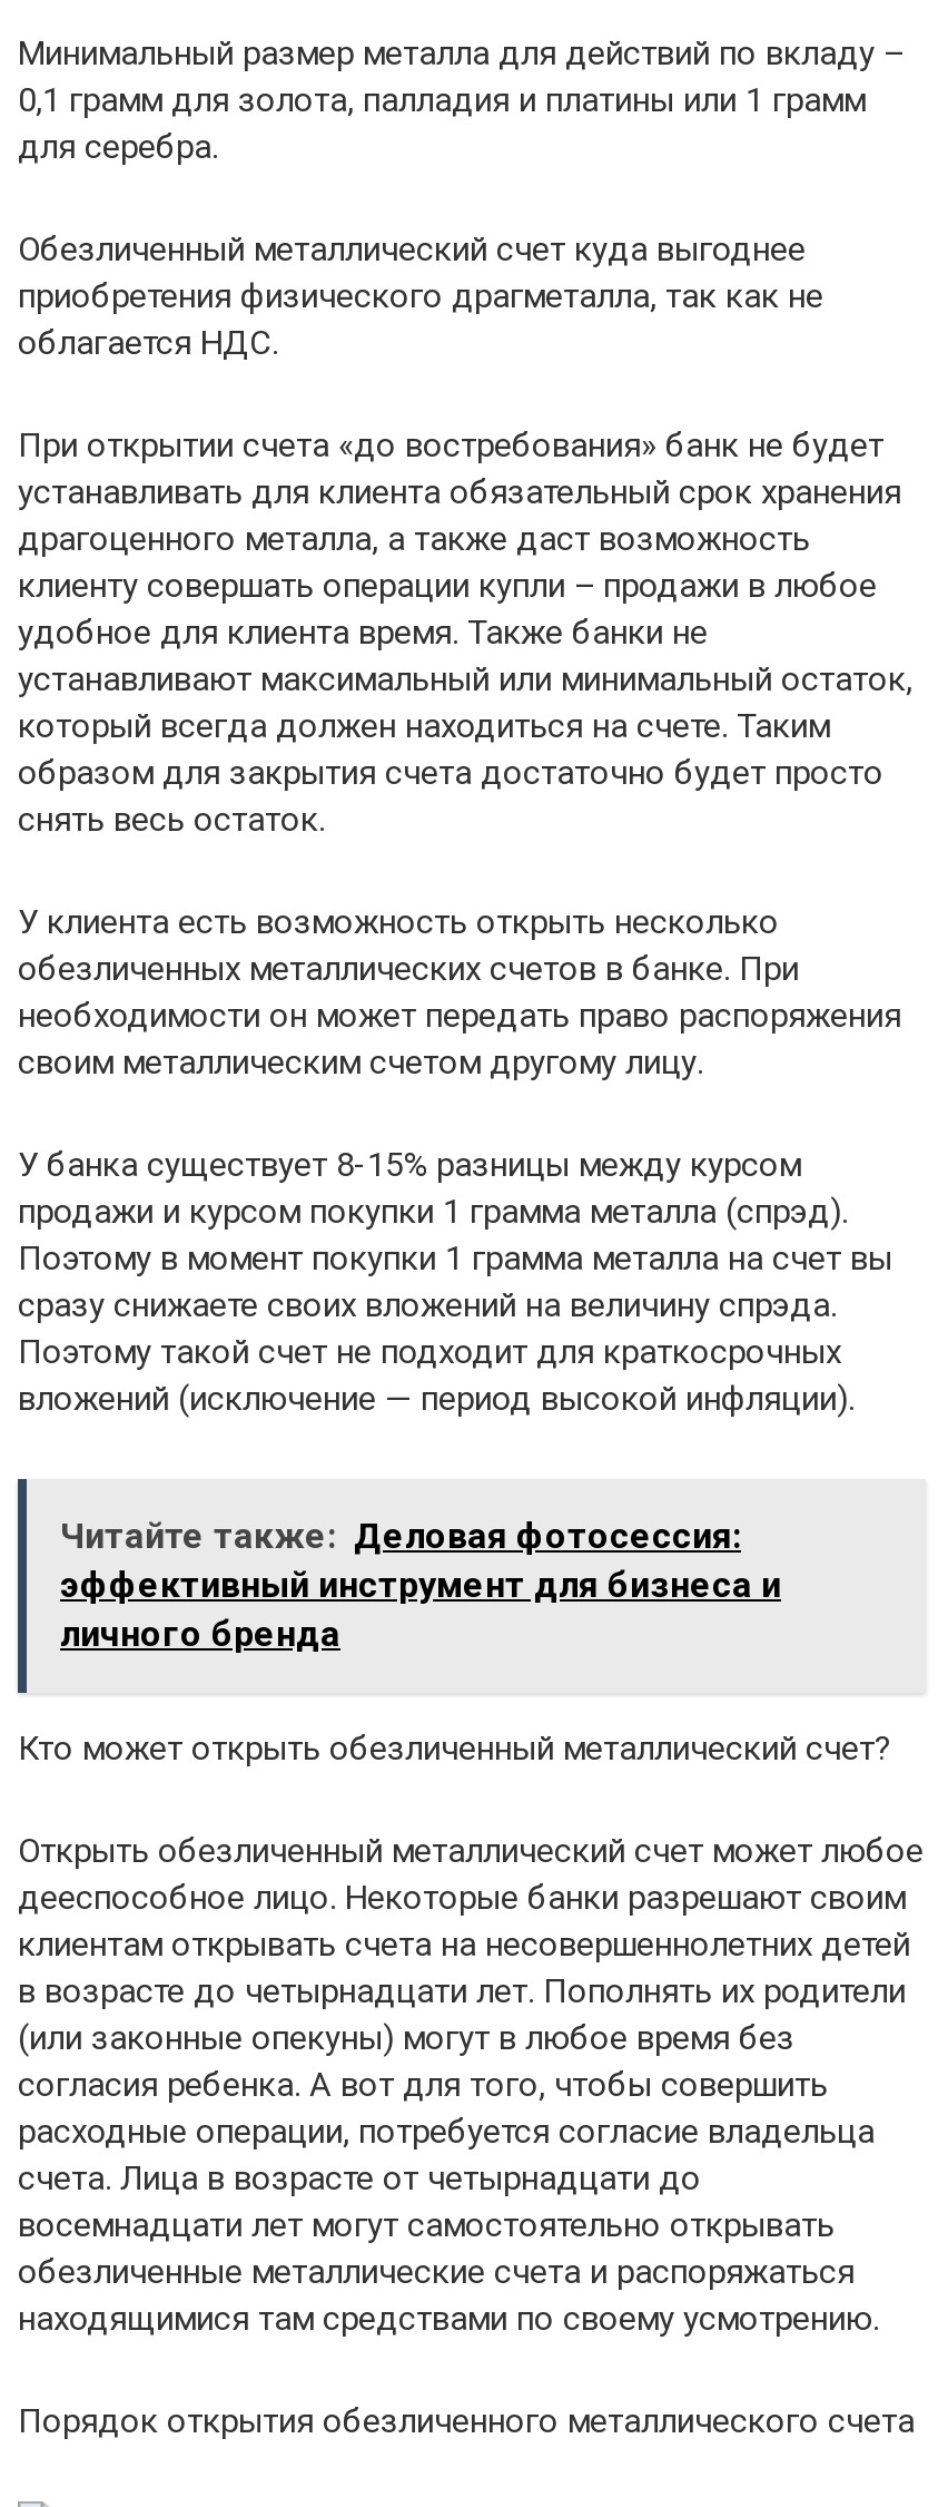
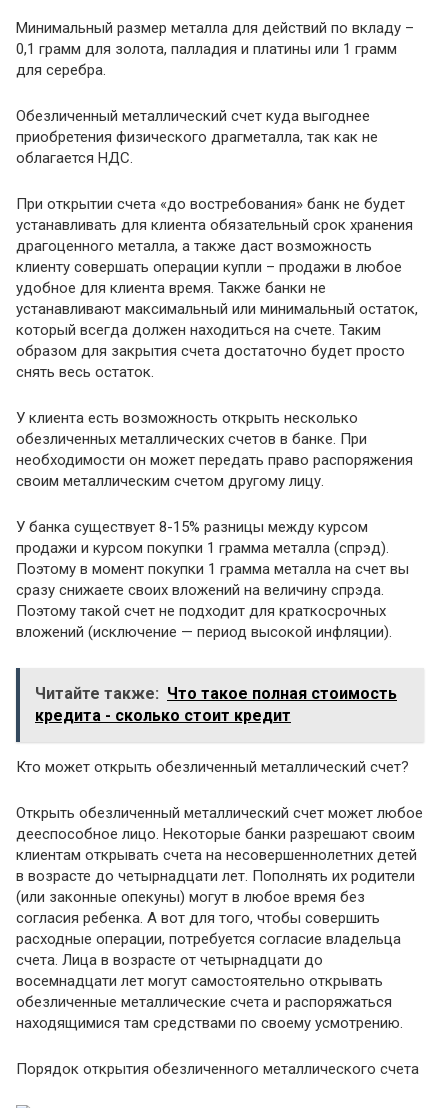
[60,1514,781,1655] Читайте также: Деловая фотосессия: | эффективный инструмент для бизнеса и | личного бренда -> [35,684,397,725] Читайте также: Что такое полная стоимость | кредита - сколько стоит кредит

